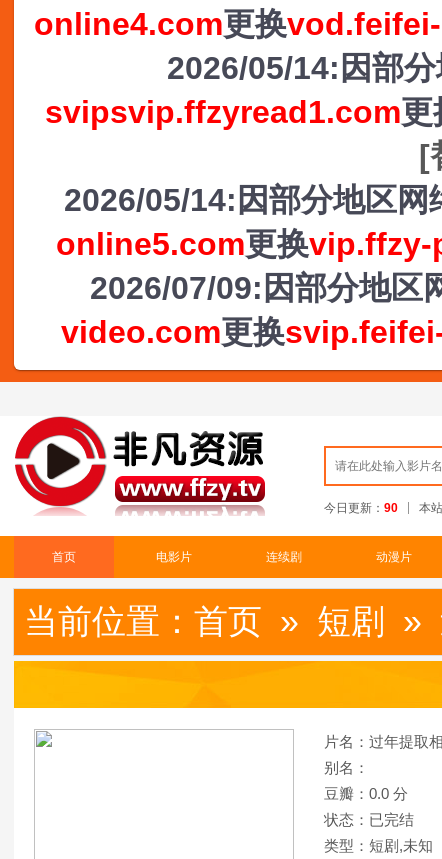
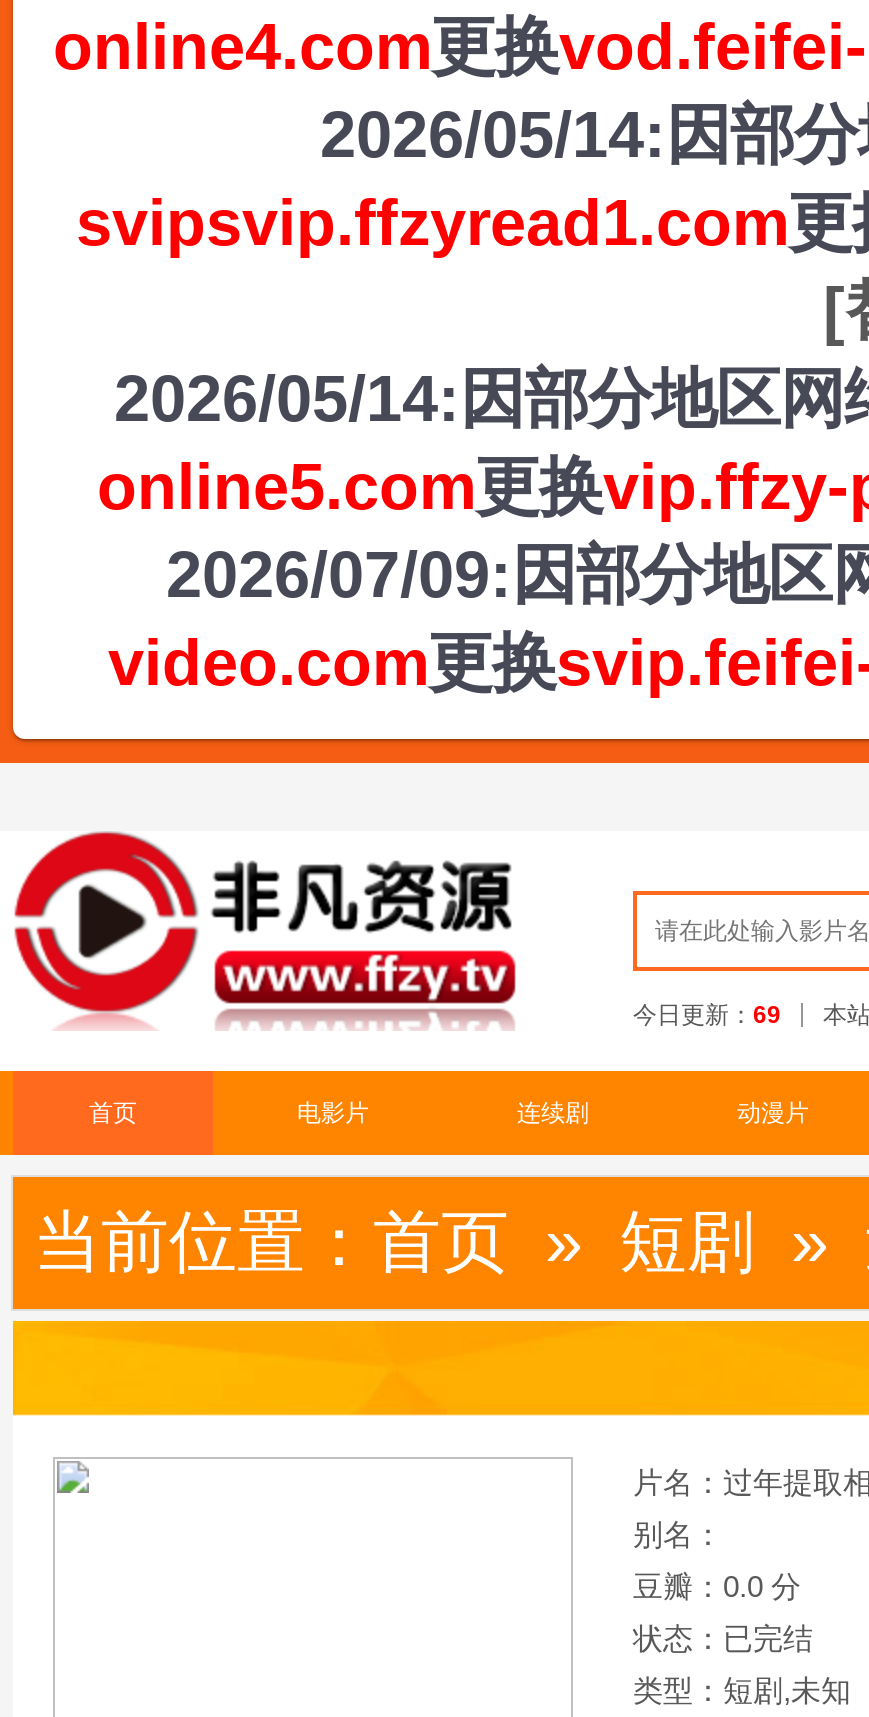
[324,501,398,515] 今日更新：90 -> [633,1001,781,1029] 今日更新：69

